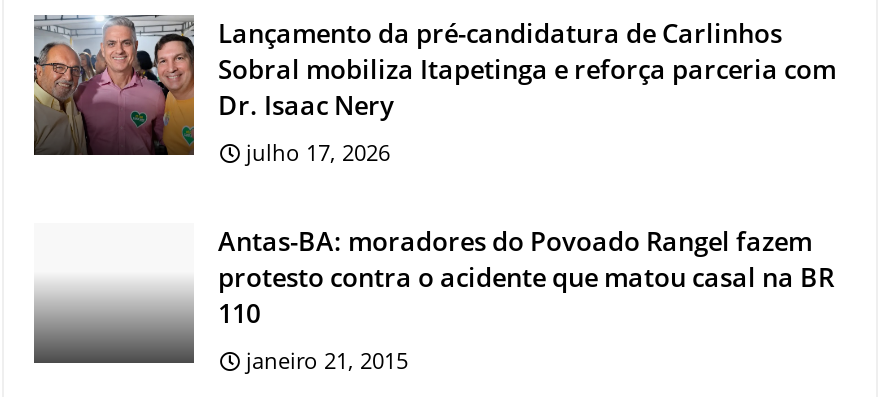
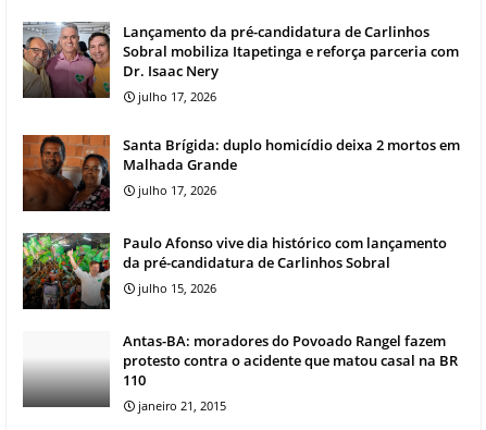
none -> [22,134,460,296] [image] | Santa Brígida: duplo homicídio deixa 2 mortos em | Malhada Grande | julho 17, 2026 | Paulo Afonso vive dia histórico com lançamento | da pré-candidatura de Carlinhos Sobral | julho 15, 2026
none -> [22,232,111,310] [image]

